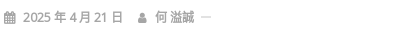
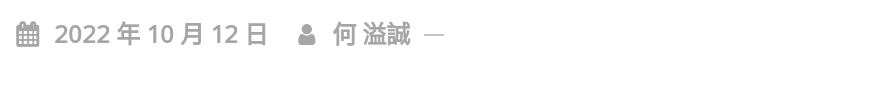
[23,9,194,26] 2025 年 4 月 21 日 何 溢誠 -> [54,18,410,52] 2022 年 10 月 12 日 何 溢誠

